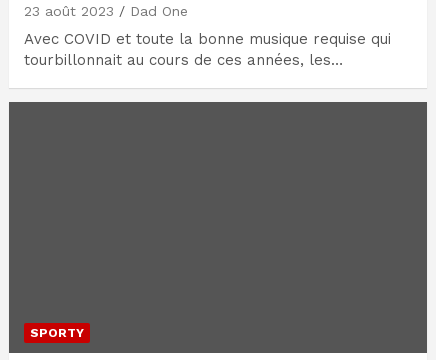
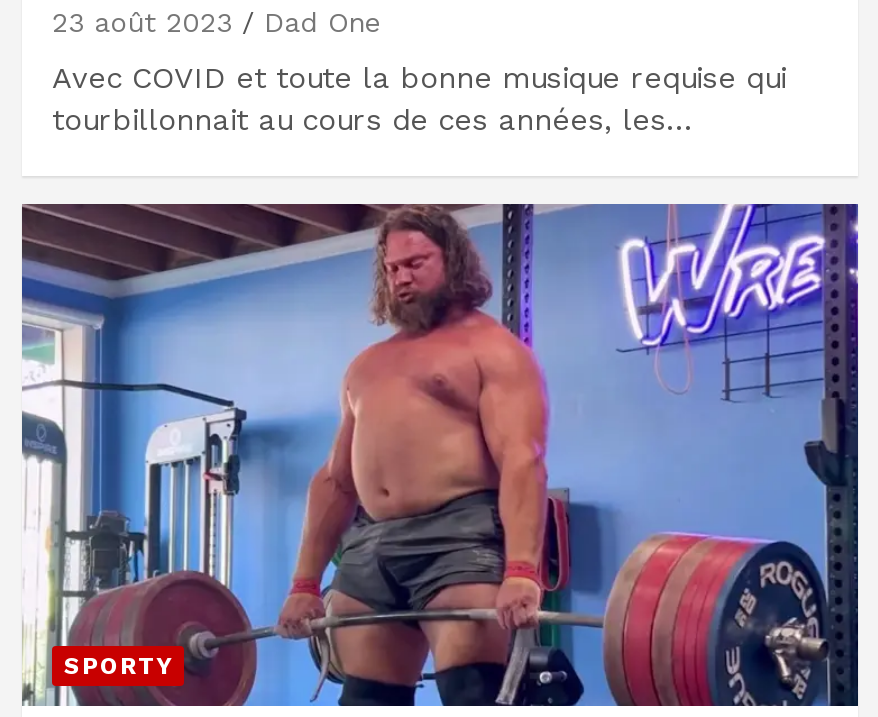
none -> [22,202,860,708] [image]

